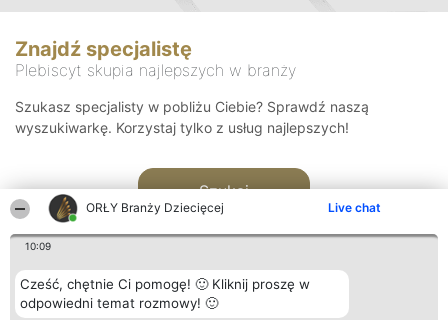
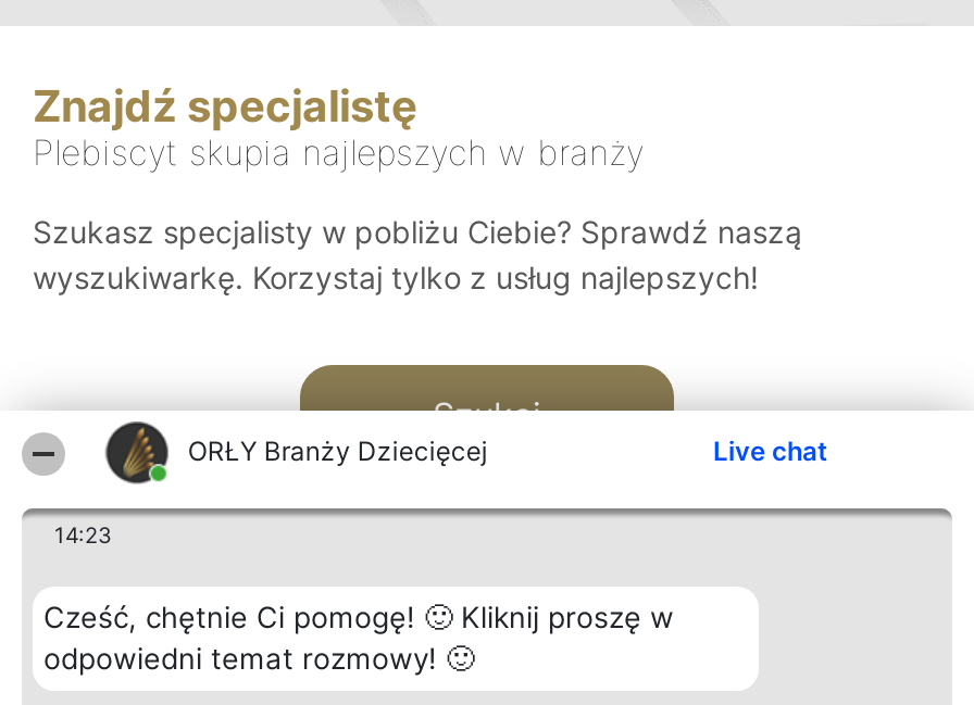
[25,240,51,252] 10:09 -> [54,521,111,547] 14:23

